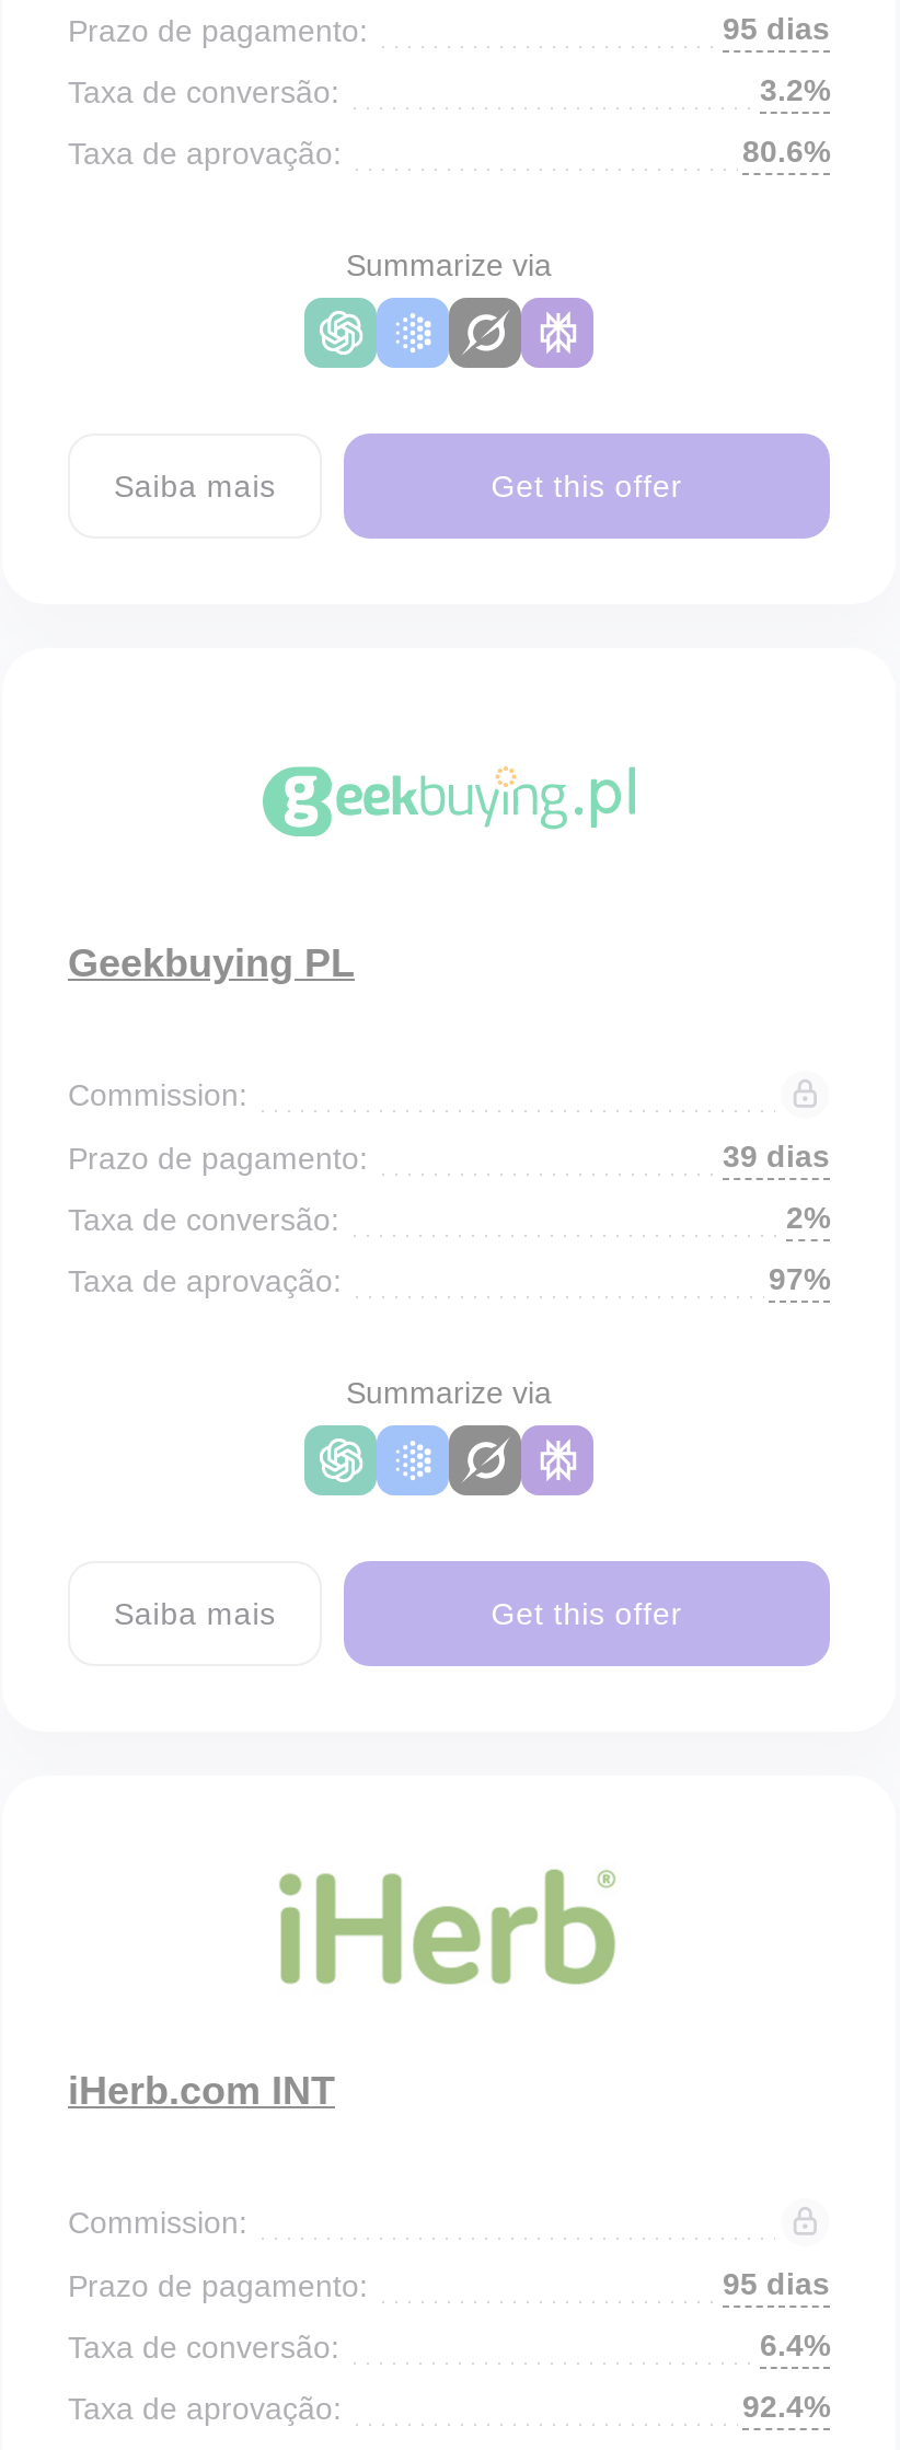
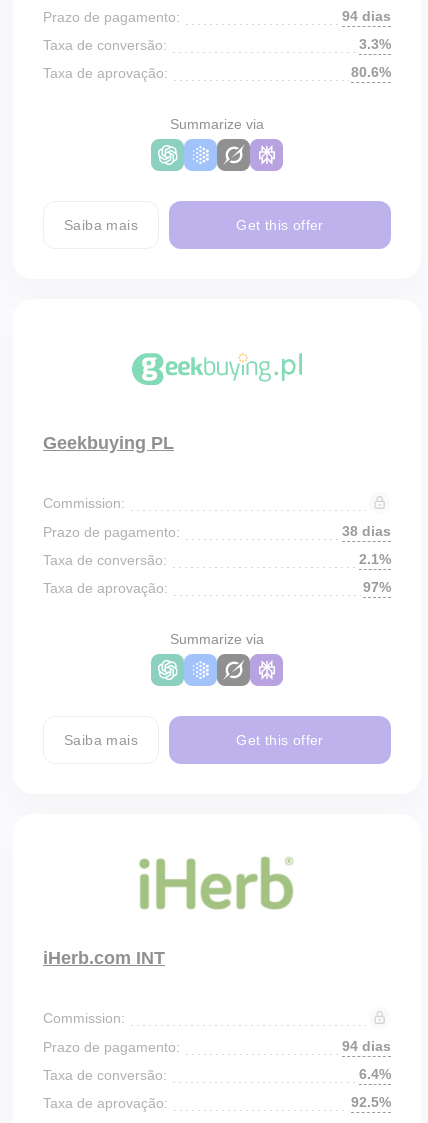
[723,11,830,46] 95 dias -> [342,8,391,24] 94 dias
[760,72,830,107] 3.2% -> [359,36,391,52] 3.3%
[723,1139,830,1174] 39 dias -> [342,523,391,539] 38 dias
[786,1200,830,1235] 2% -> [359,551,391,567] 2.1%
[723,2266,830,2301] 95 dias -> [342,1038,391,1054] 94 dias
[742,2389,830,2424] 92.4% -> [351,1094,391,1110] 92.5%

